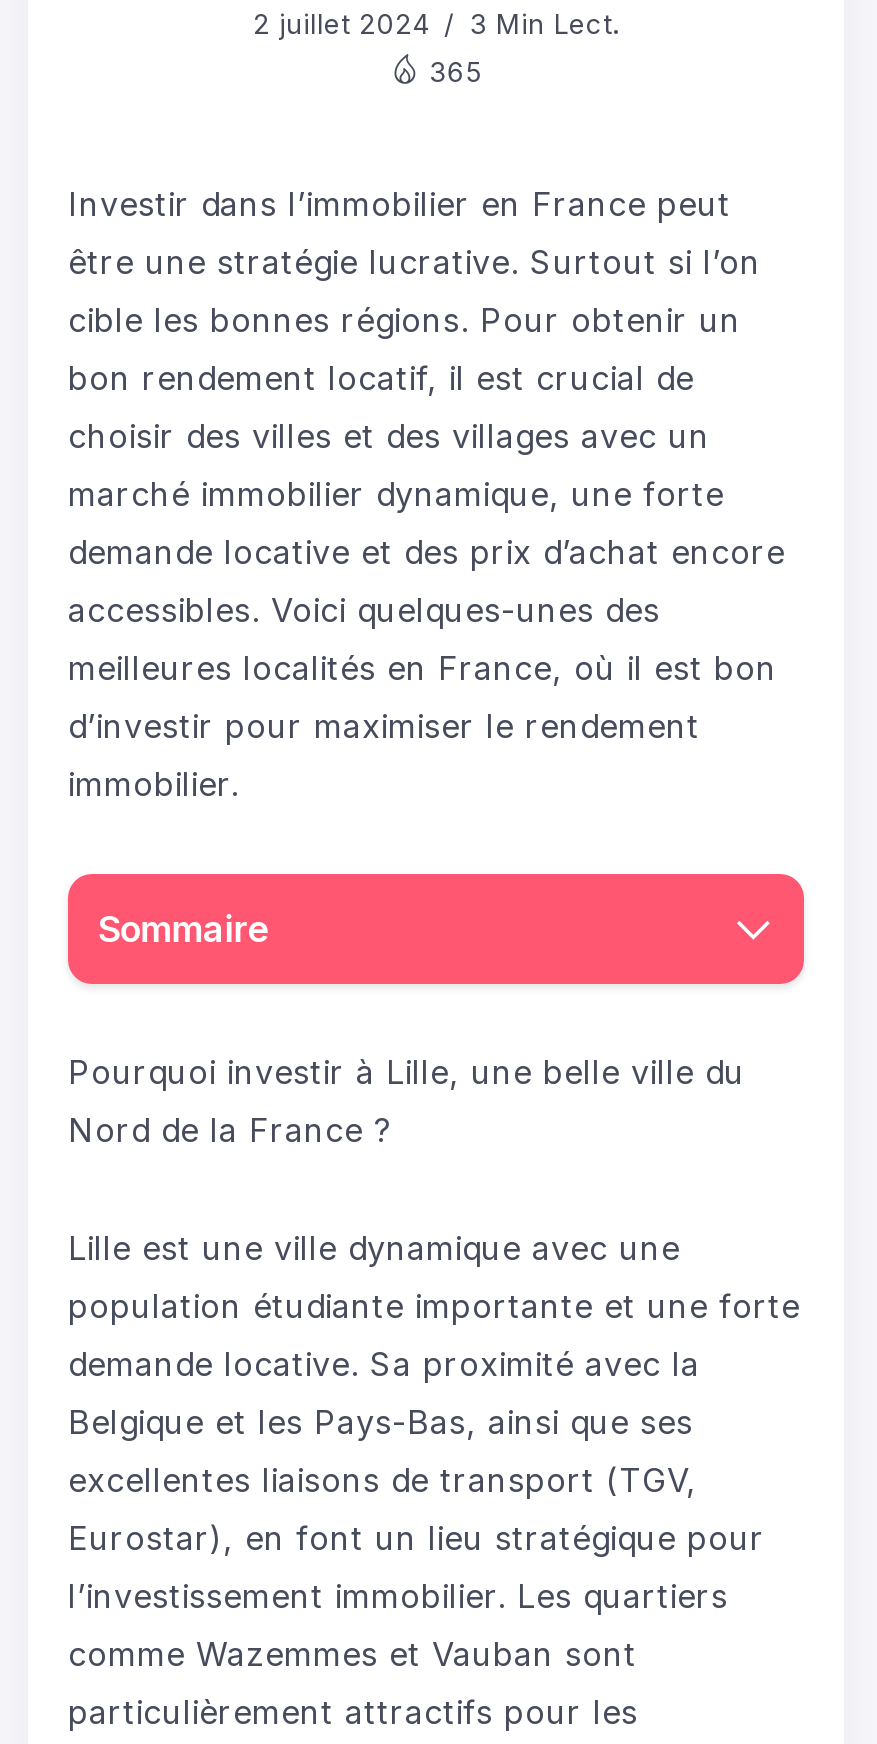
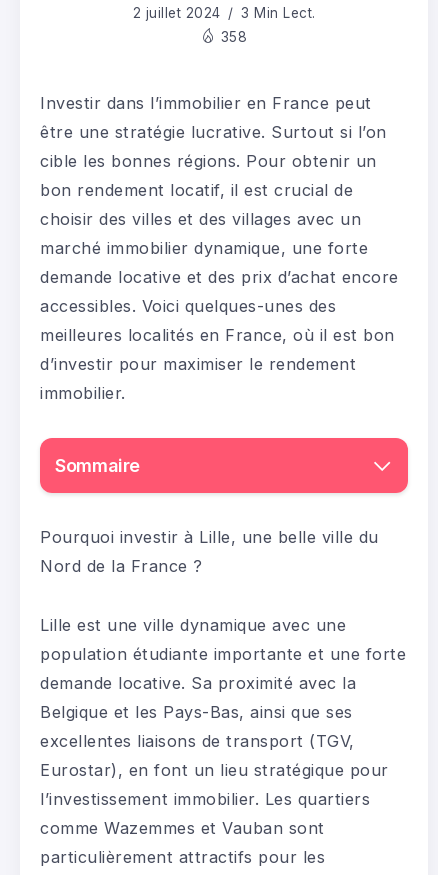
[430,57,482,89] 365 -> [221,29,247,45] 358

